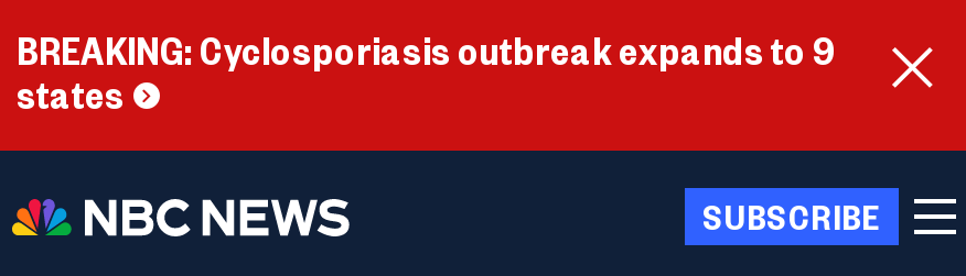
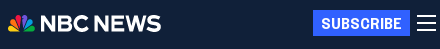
[17,23,835,118] BREAKING: Cyclosporiasis outbreak expands to 9 | states -> none

